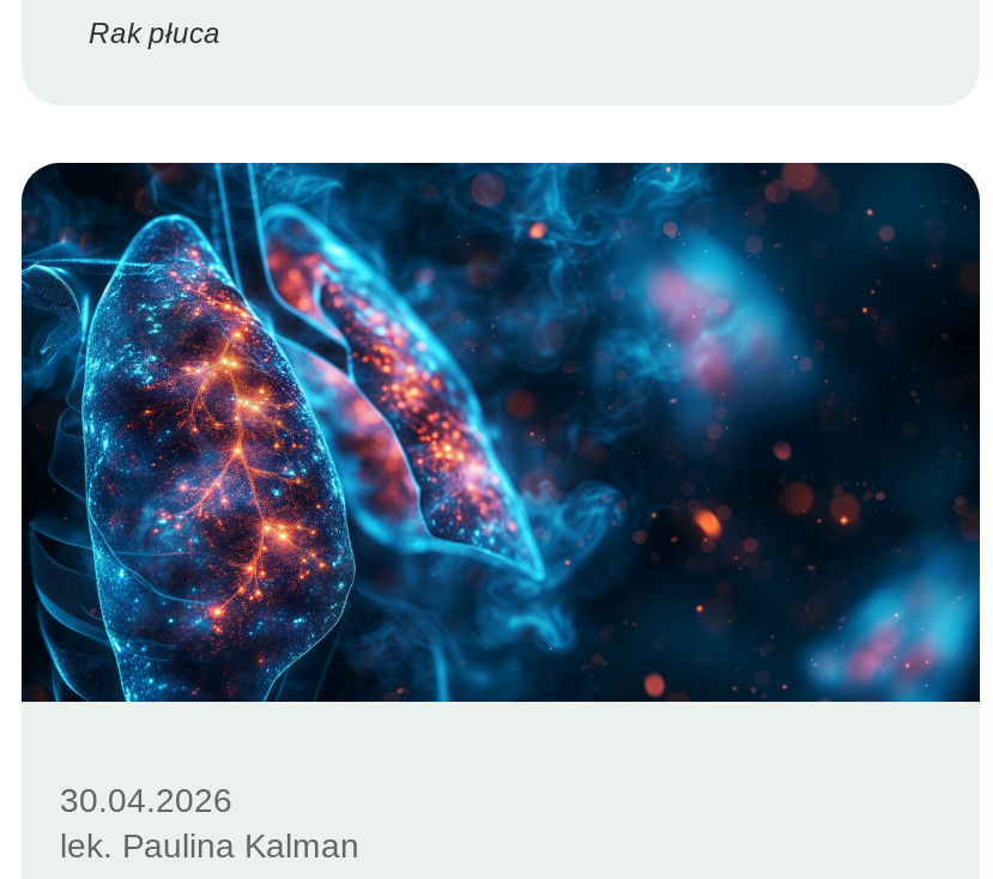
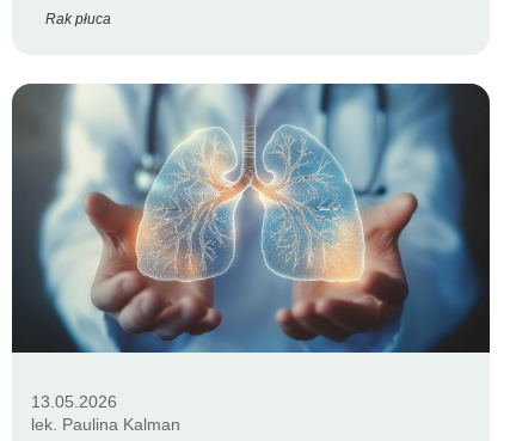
[22,160,982,819] [image] | 30.04.2026 -> [12,82,491,411] [image] | 13.05.2026

